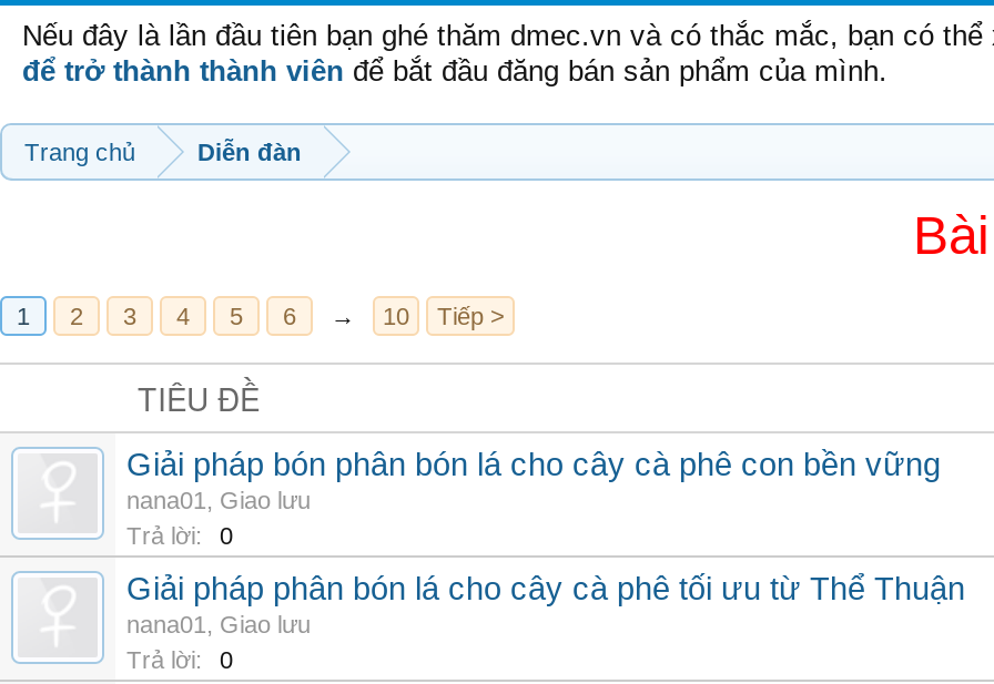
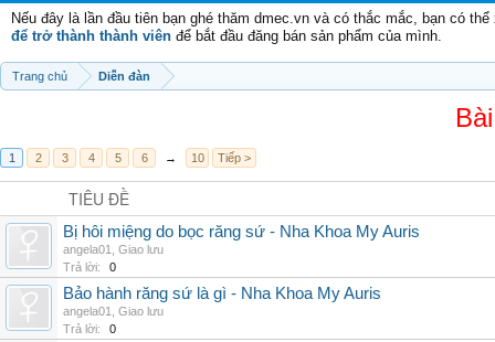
[126,447,941,513] Giải pháp bón phân bón lá cho cây cà phê con bền vững | nana01, Giao lưu -> [63,223,420,256] Bị hôi miệng do bọc răng sứ - Nha Khoa My Auris | angela01, Giao lưu
[126,571,965,637] Giải pháp phân bón lá cho cây cà phê tối ưu từ Thể Thuận | nana01, Giao lưu -> [63,285,381,318] Bảo hành răng sứ là gì - Nha Khoa My Auris | angela01, Giao lưu

